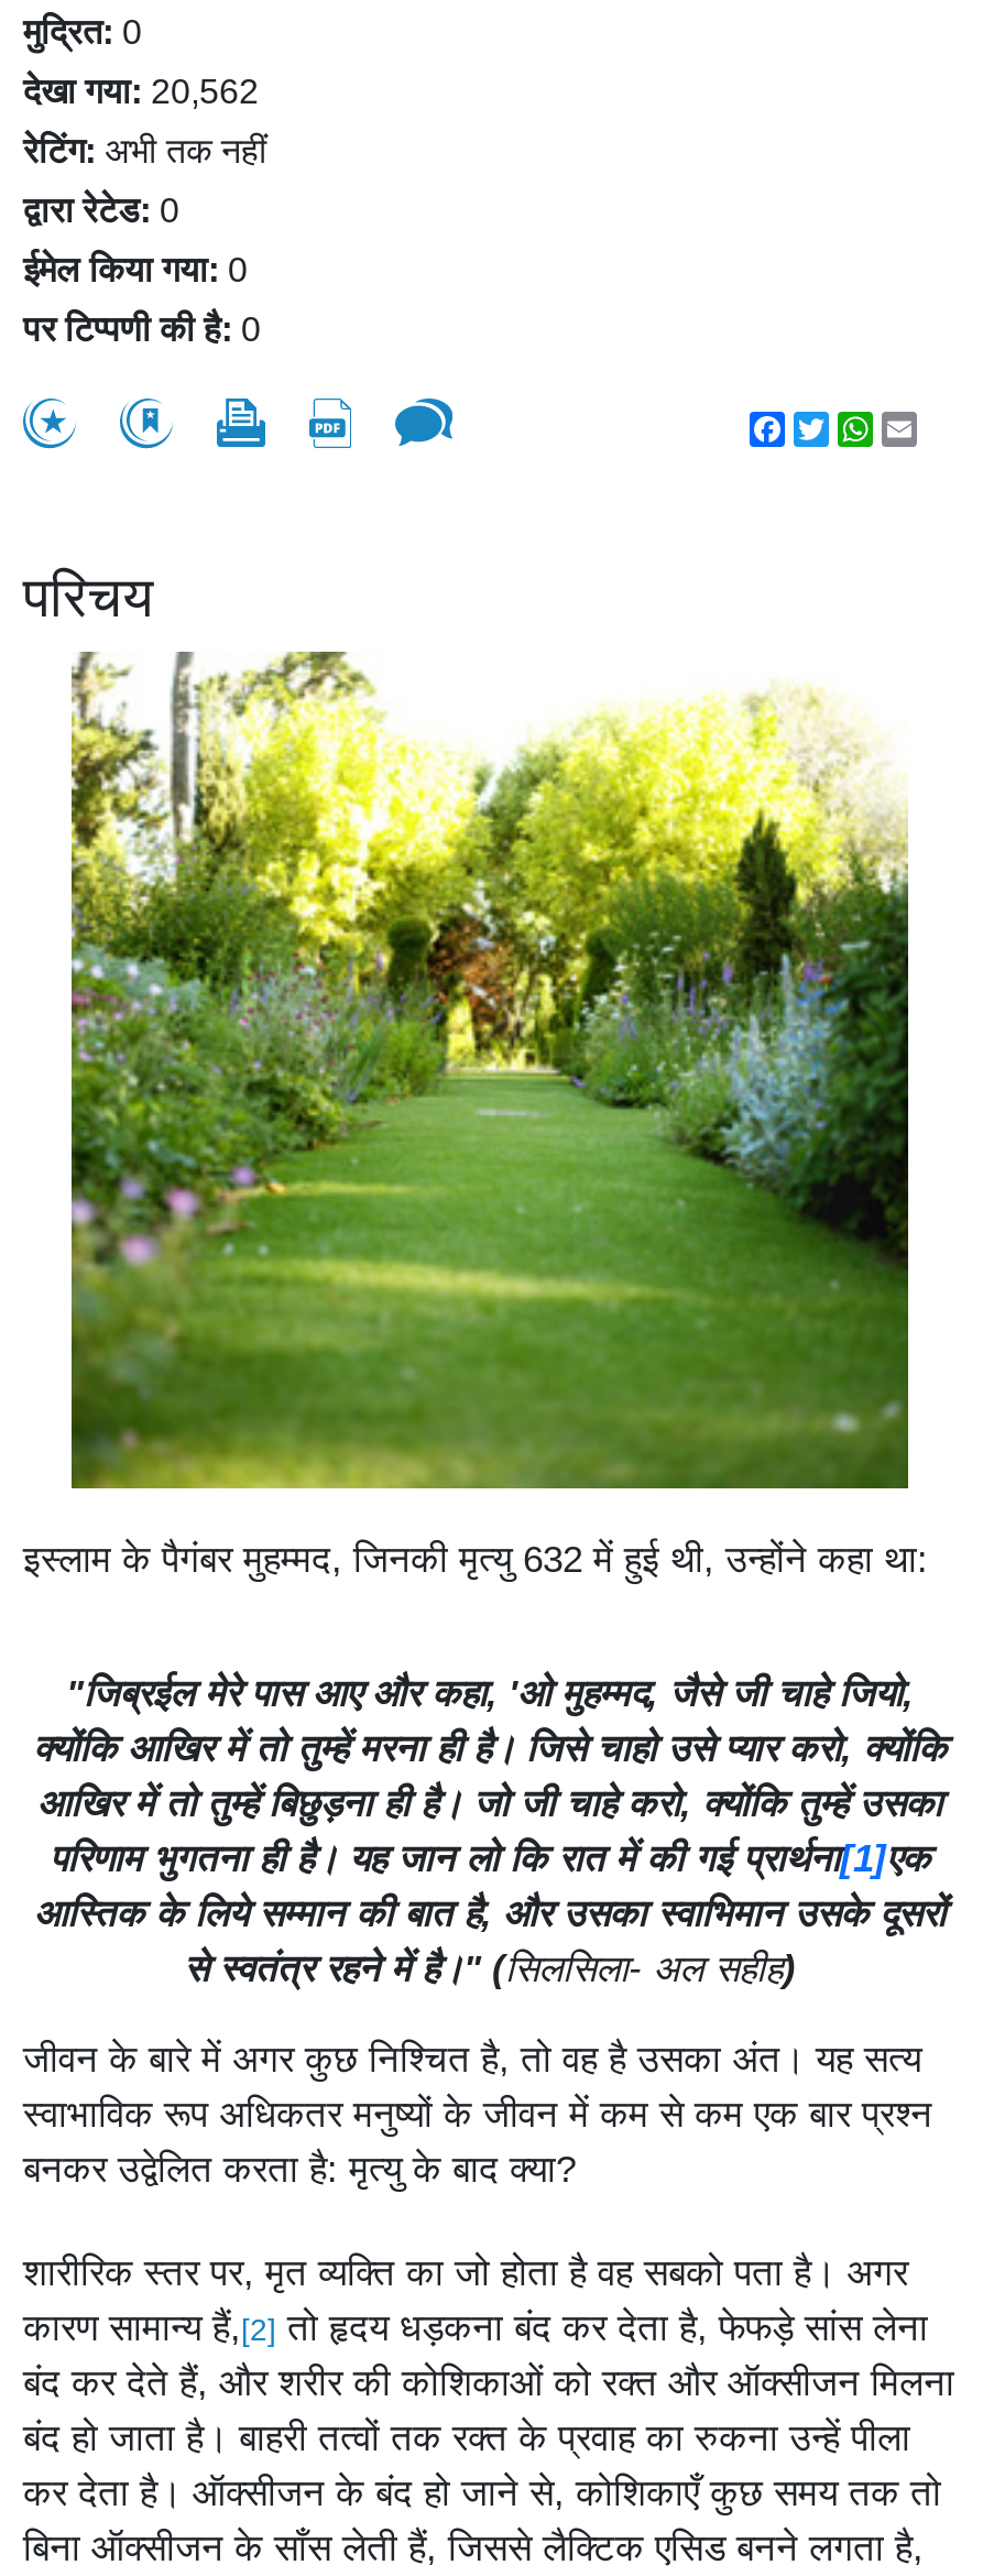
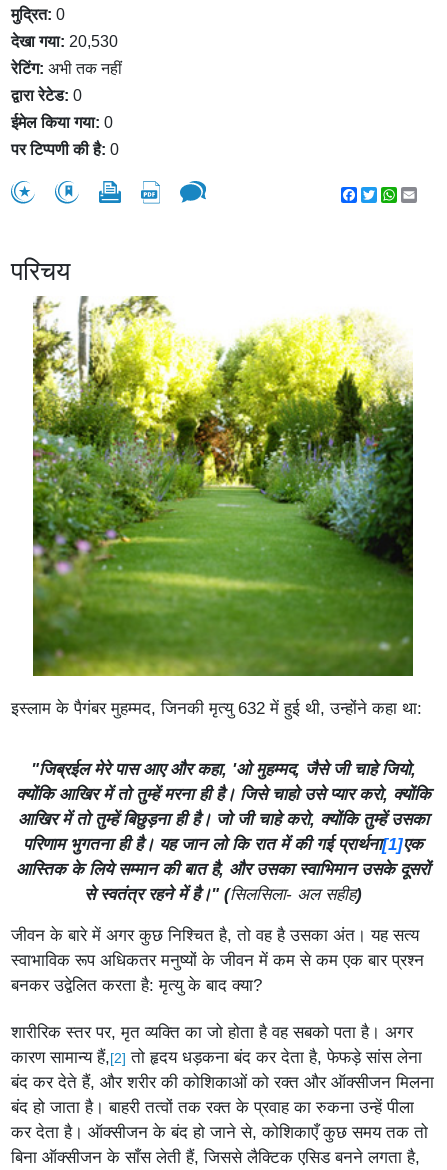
[23,73,259,110] देखा गया: 20,562 -> [11,33,118,50] देखा गया: 20,530

